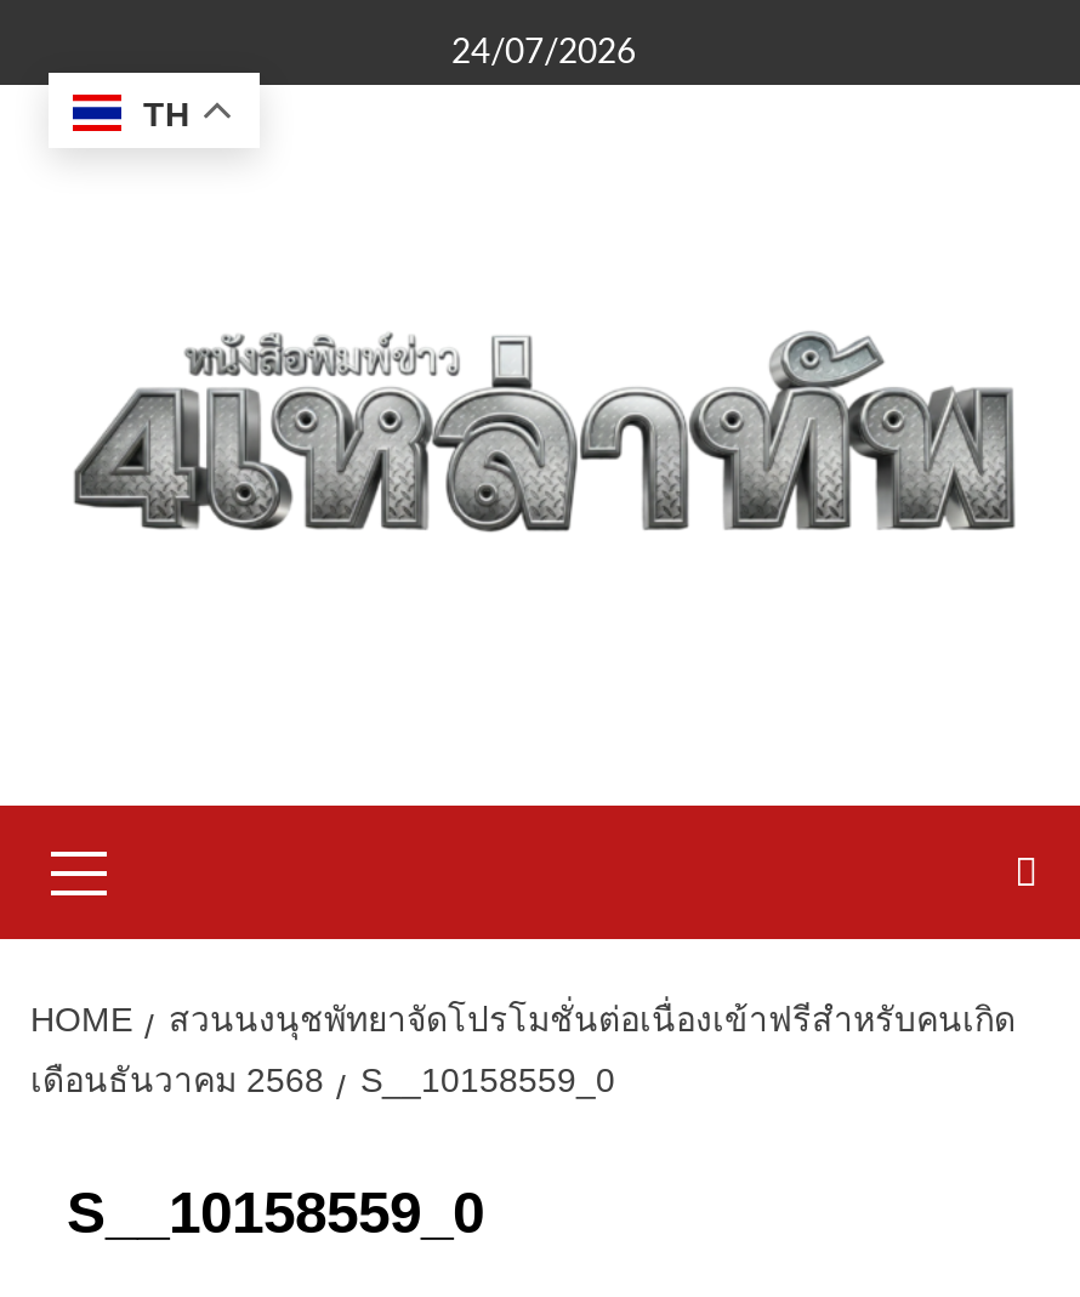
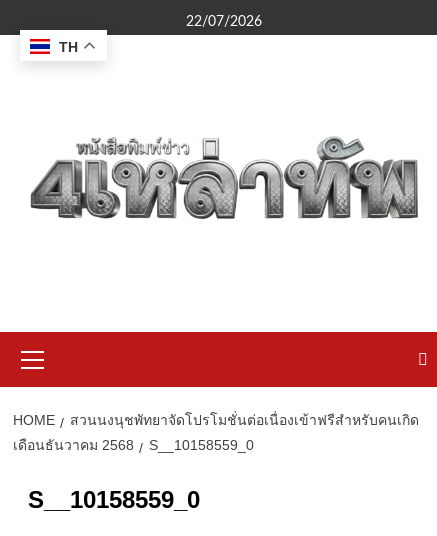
[451,36,636,70] 24/07/2026 -> [186,15,262,29] 22/07/2026

